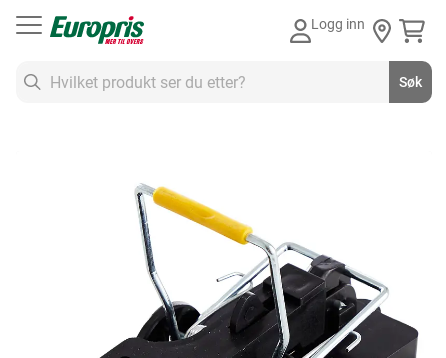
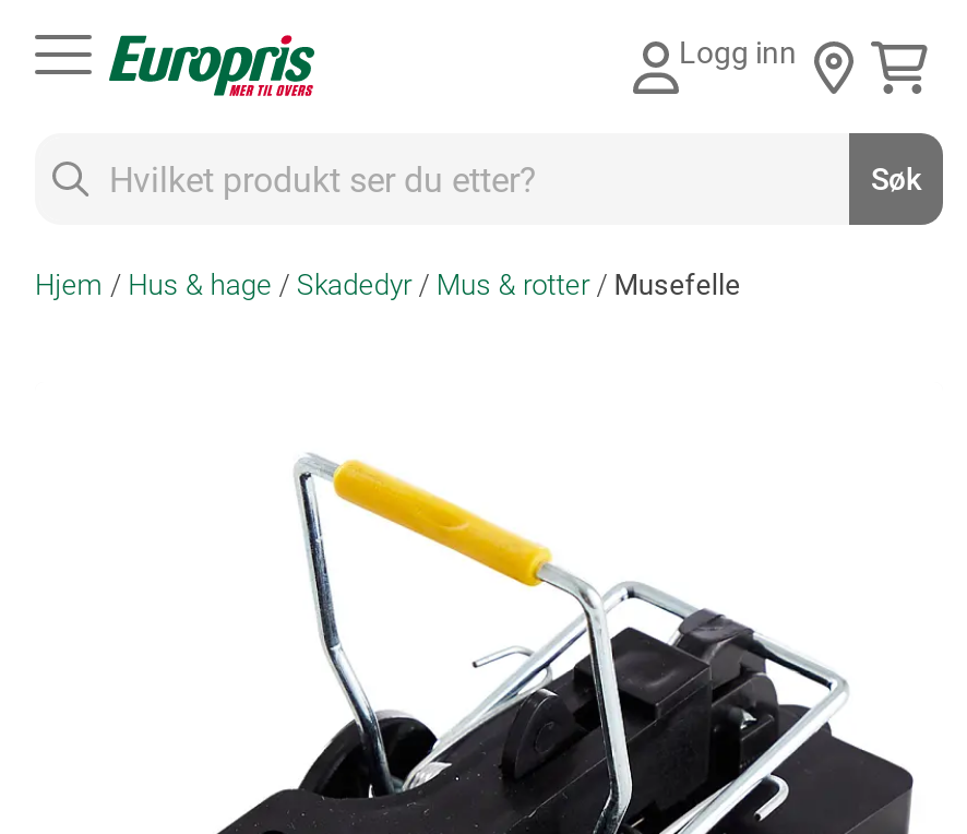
none -> [35,269,740,301] Hjem | Hus & hage | Skadedyr | Mus & rotter | Musefelle

